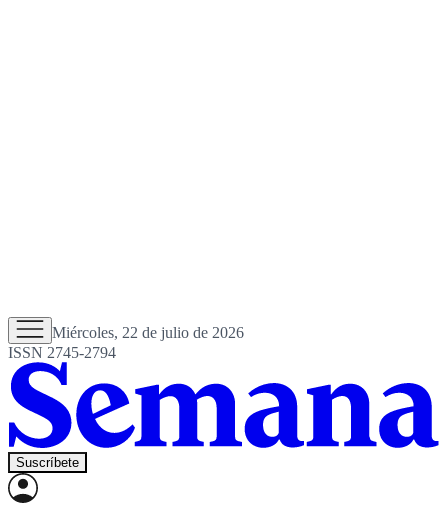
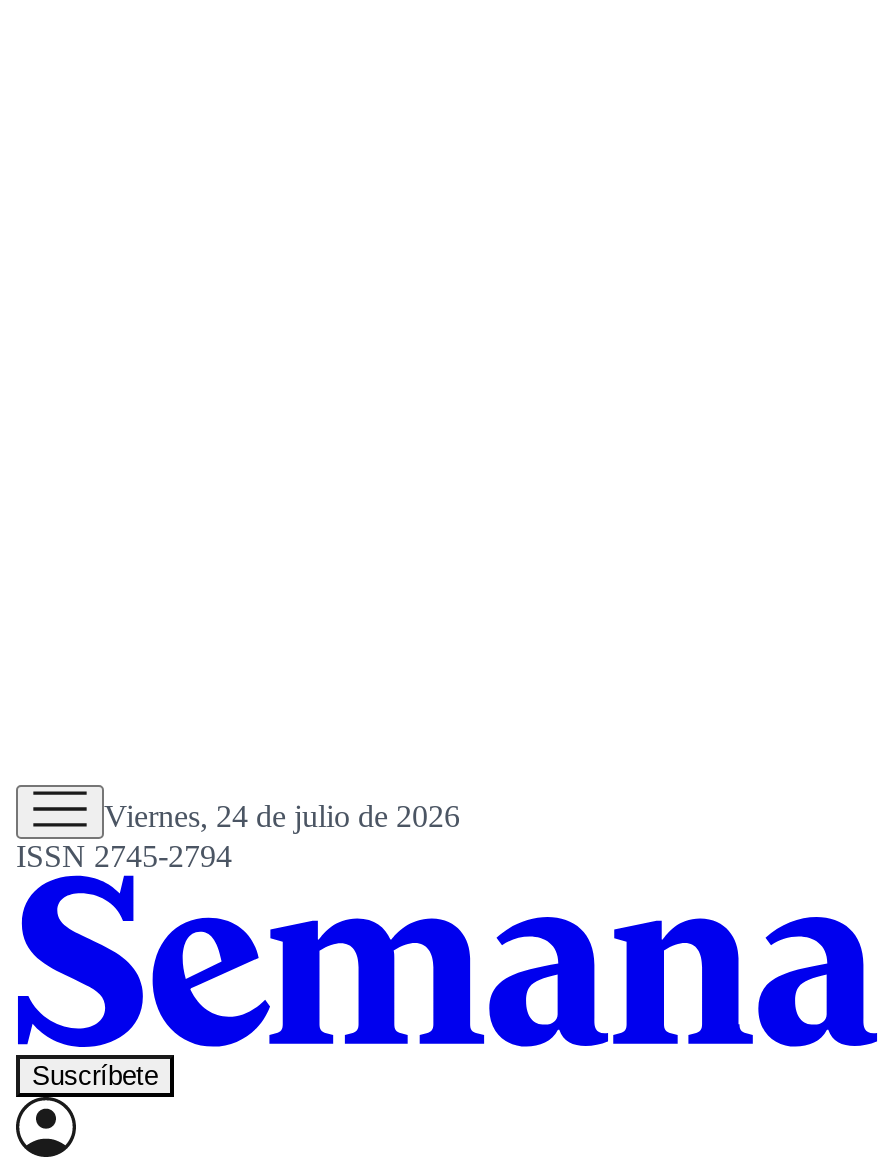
[52,324,244,341] Miércoles, 22 de julio de 2026 -> [104,799,460,833] Viernes, 24 de julio de 2026

